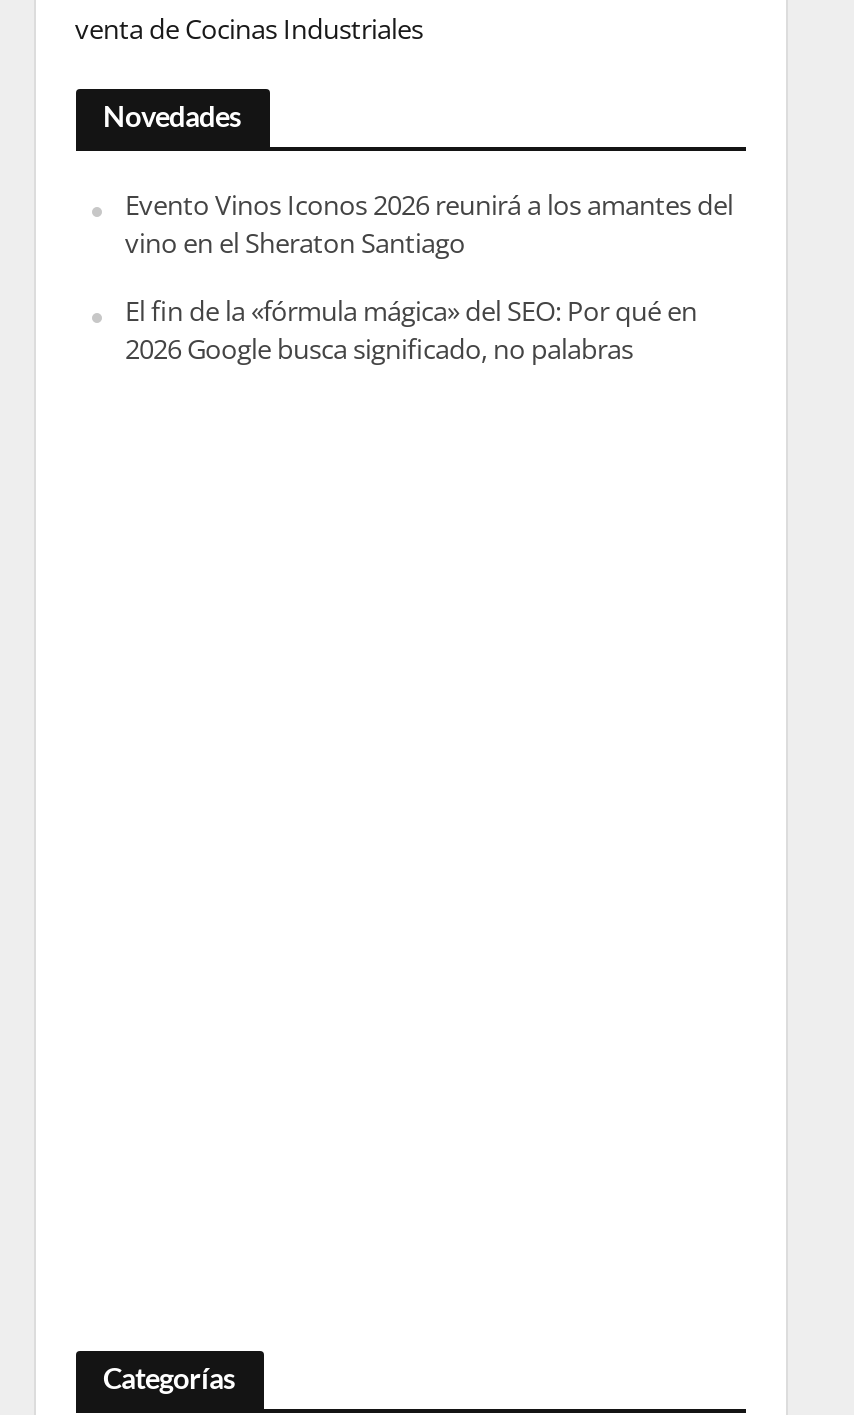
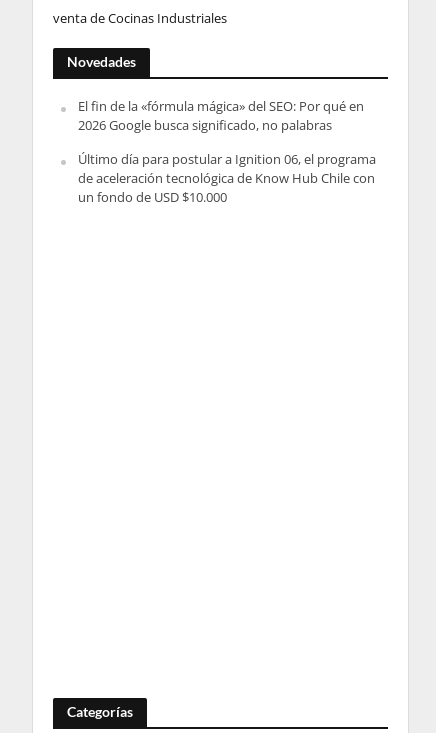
[125,187,733,261] Evento Vinos Iconos 2026 reunirá a los amantes del | vino en el Sheraton Santiago -> none
moved [125,293,697,367] -> [77,97,363,134]: El fin de la «fórmula mágica» del SEO: Por qué en | 2026 Google busca significado, no palabras
none -> [77,150,375,206] Último día para postular a Ignition 06, el programa | de aceleración tecnológica de Know Hub Chile con | un fondo de USD $10.000

